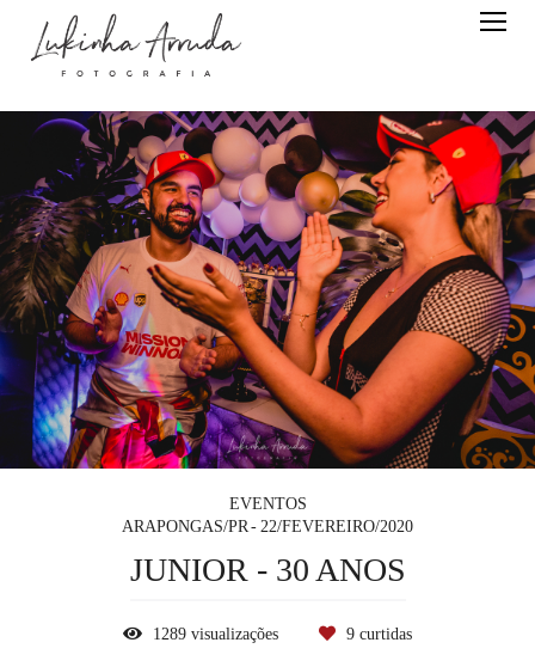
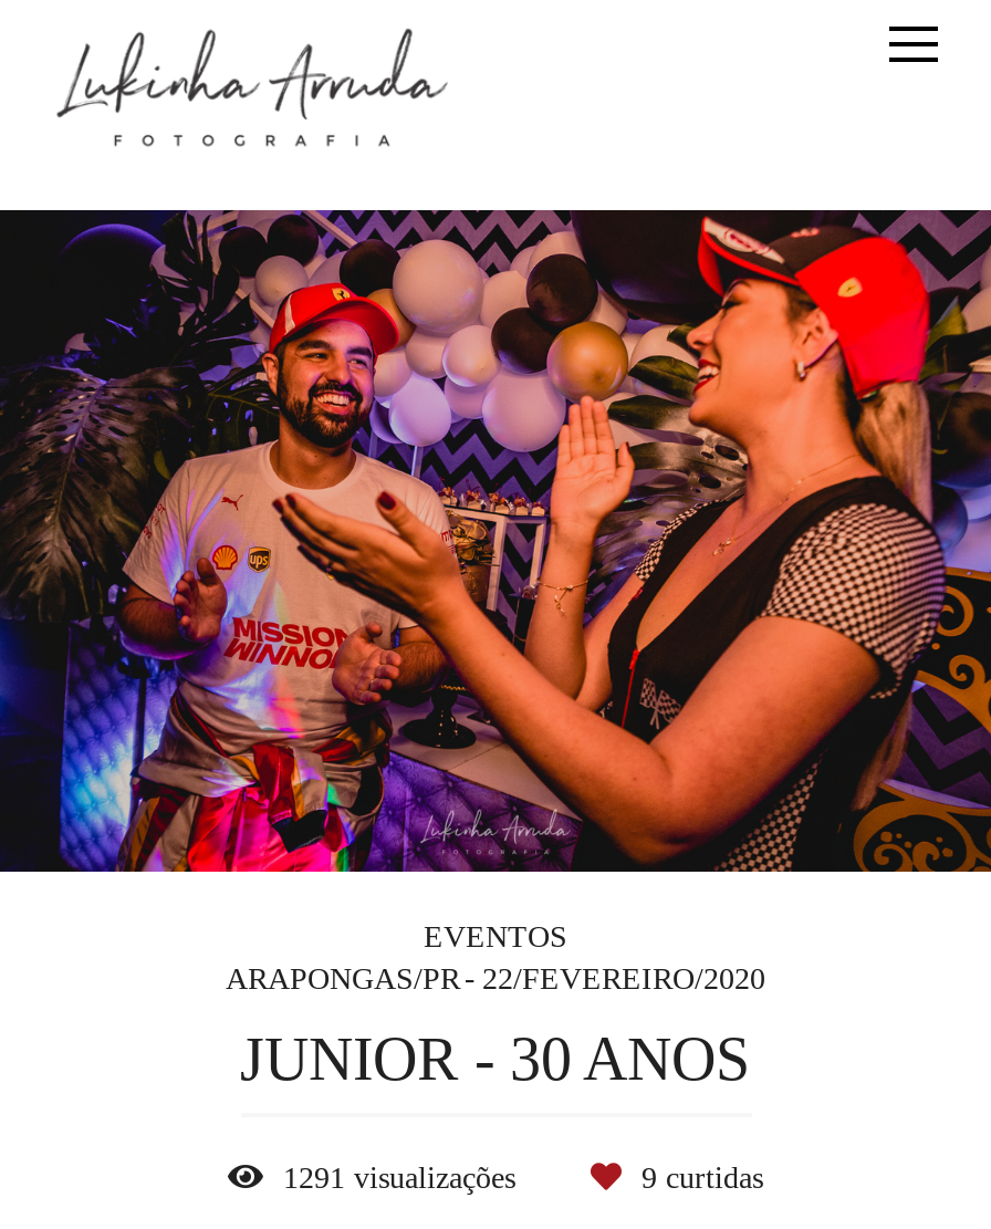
[153,625,283,643] 1289 visualizações -> [283,1161,524,1194] 1291 visualizações

